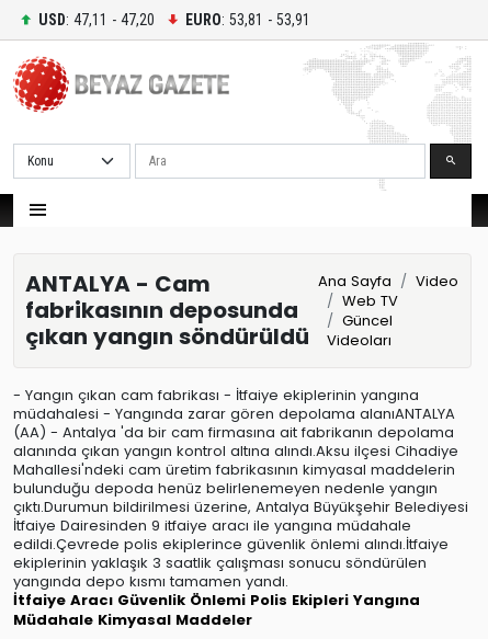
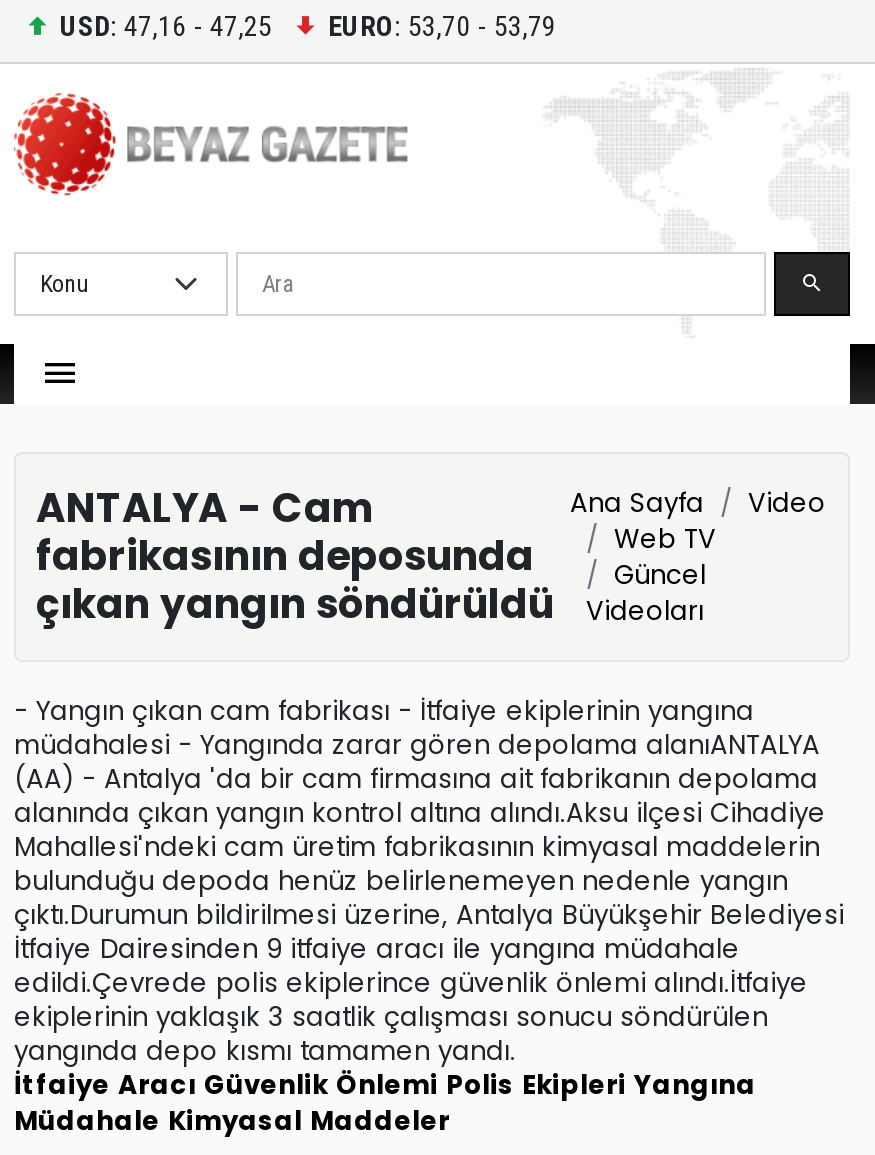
[38,10,155,28] USD: 47,11 - 47,20 -> [60,9,272,41] USD: 47,16 - 47,25
[185,10,310,28] EURO: 53,81 - 53,91 -> [328,9,556,41] EURO: 53,70 - 53,79

